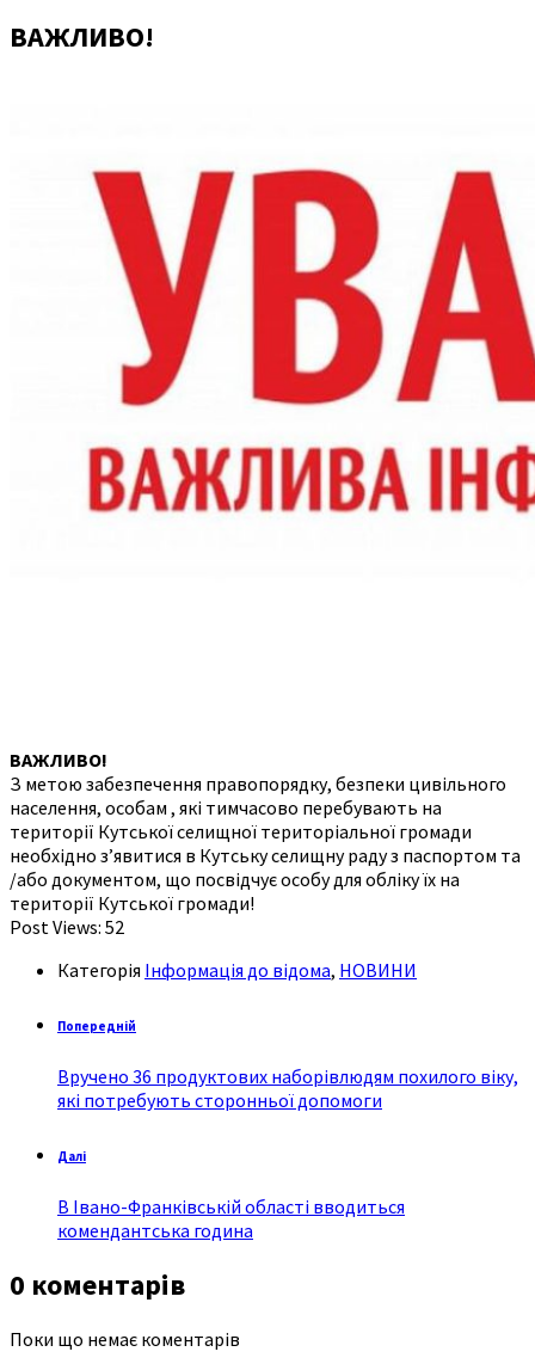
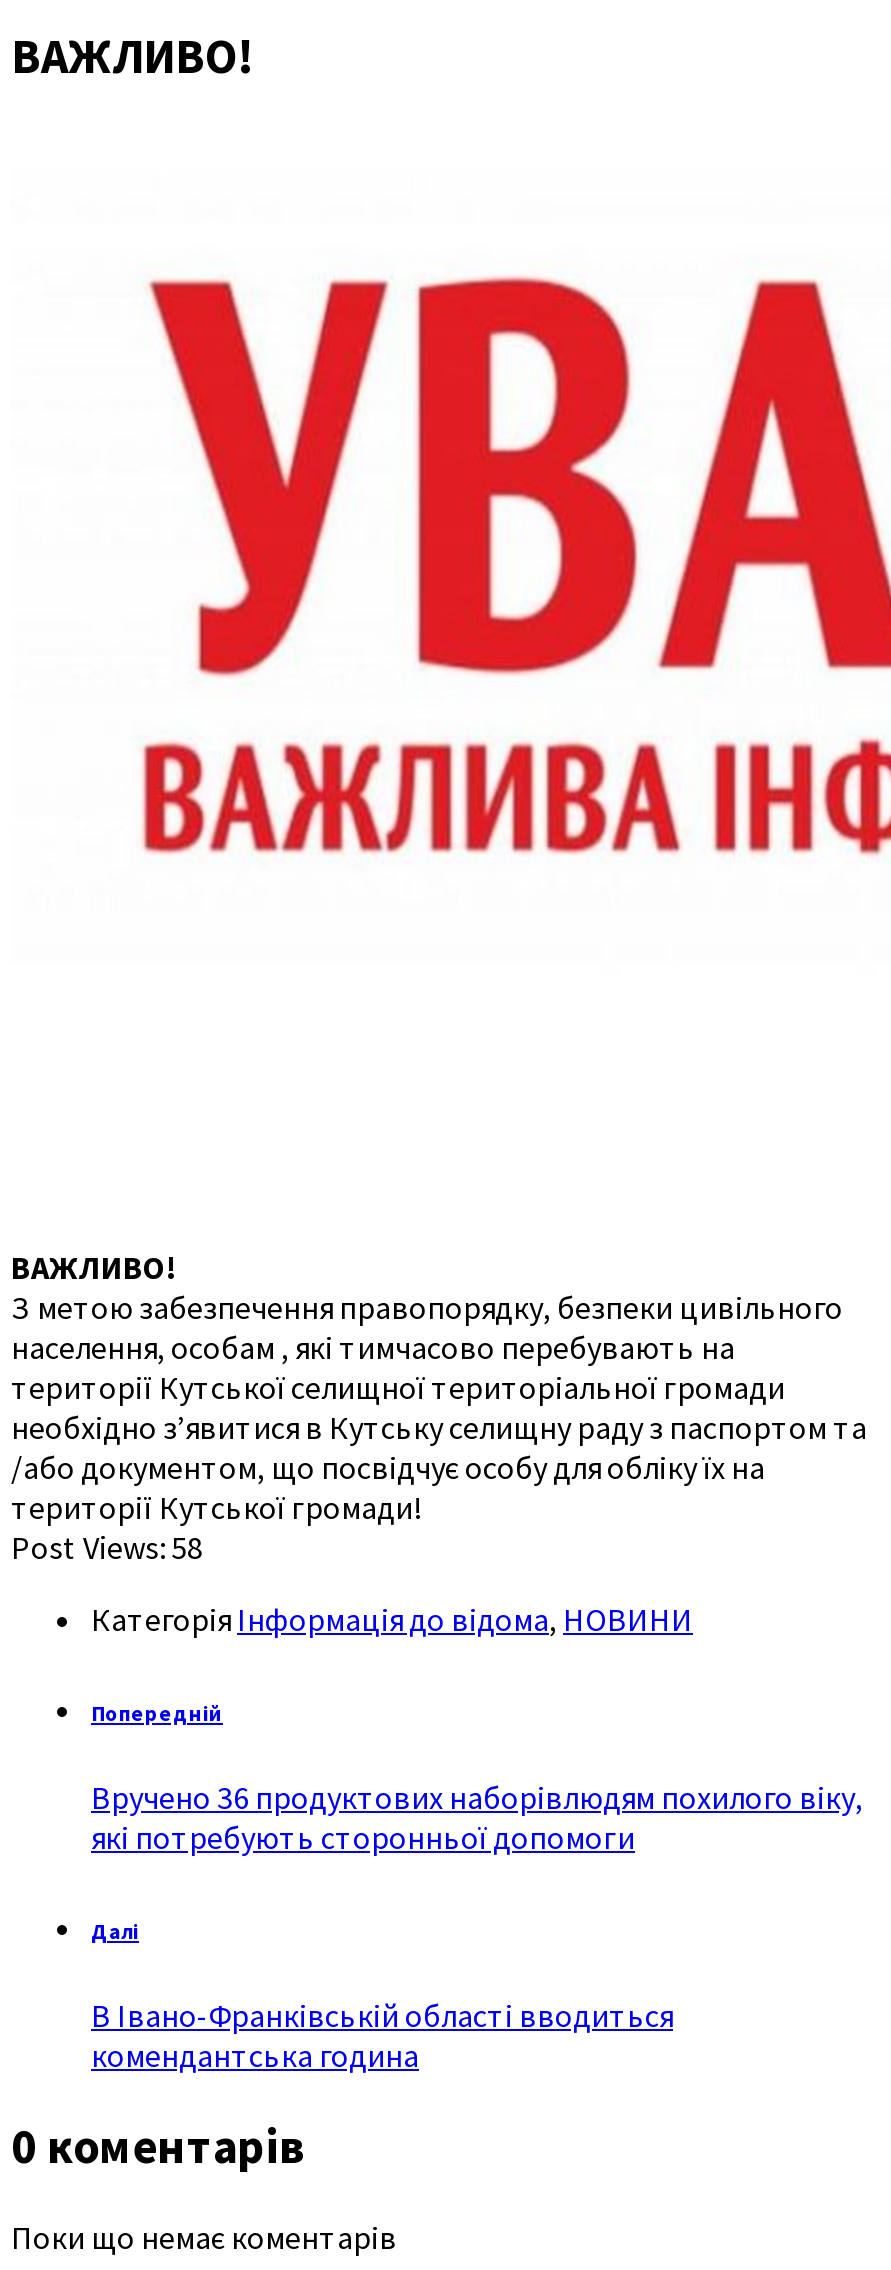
[10,915,124,939] Post Views: 52 -> [11,1527,203,1567] Post Views: 58

